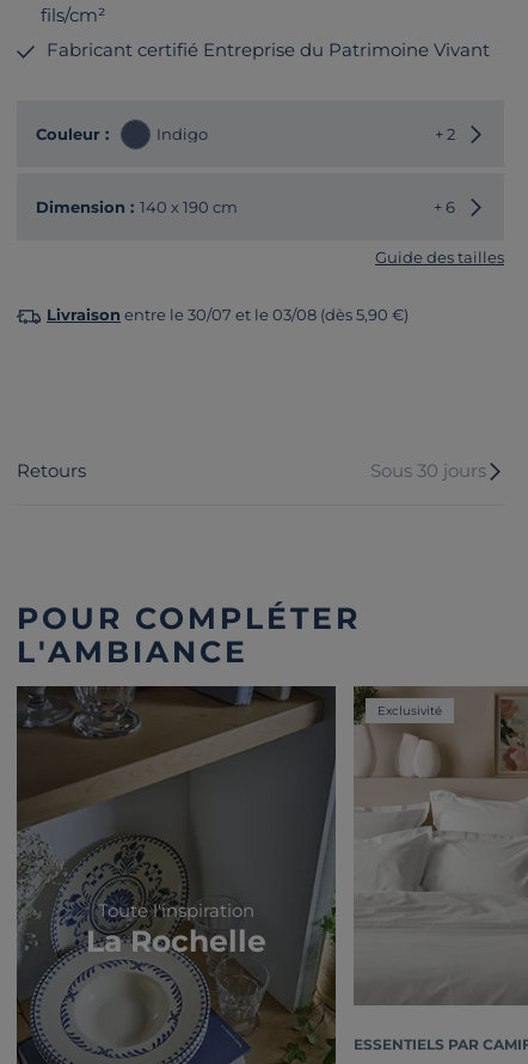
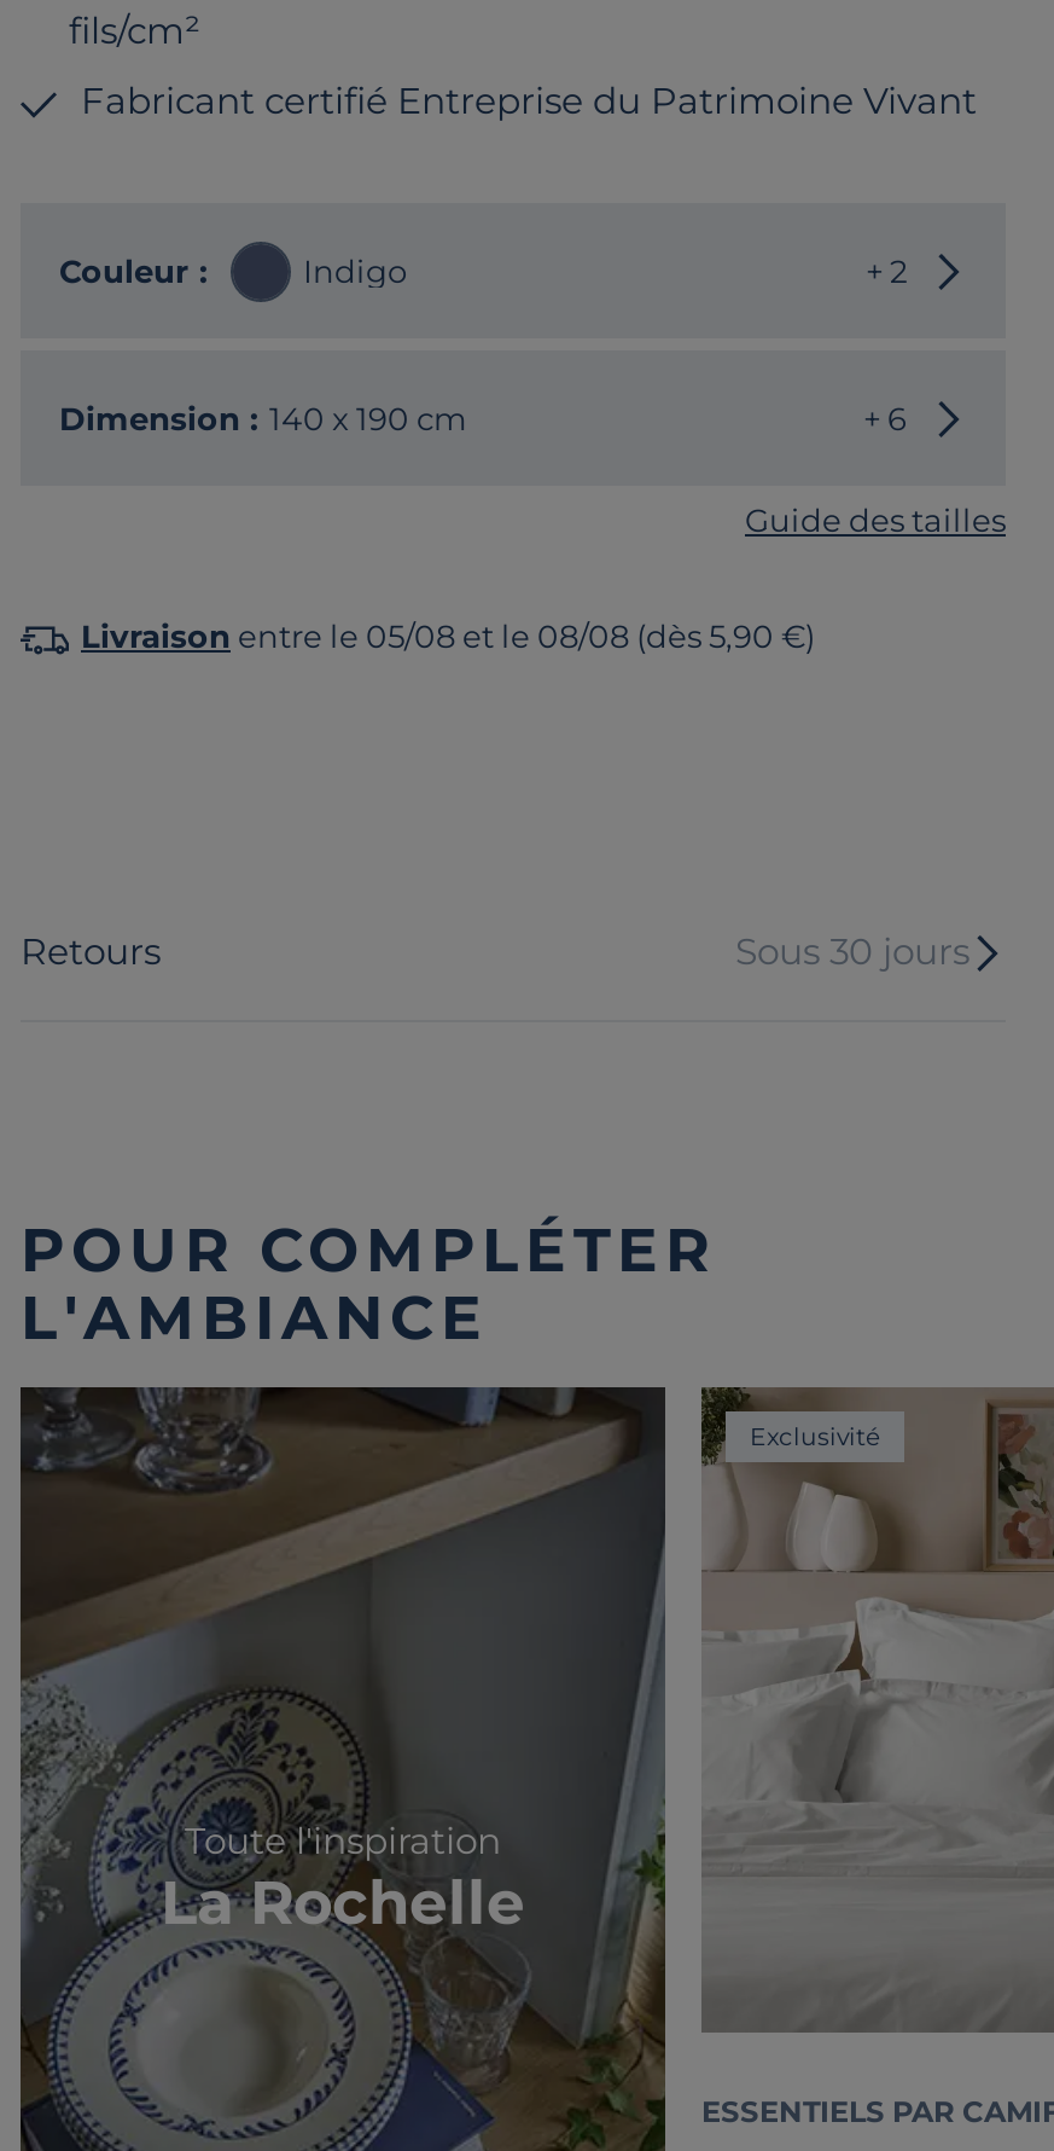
[47,305,409,324] Livraison entre le 30/07 et le 03/08 (dès 5,90 €) -> [81,616,815,655] Livraison entre le 05/08 et le 08/08 (dès 5,90 €)

